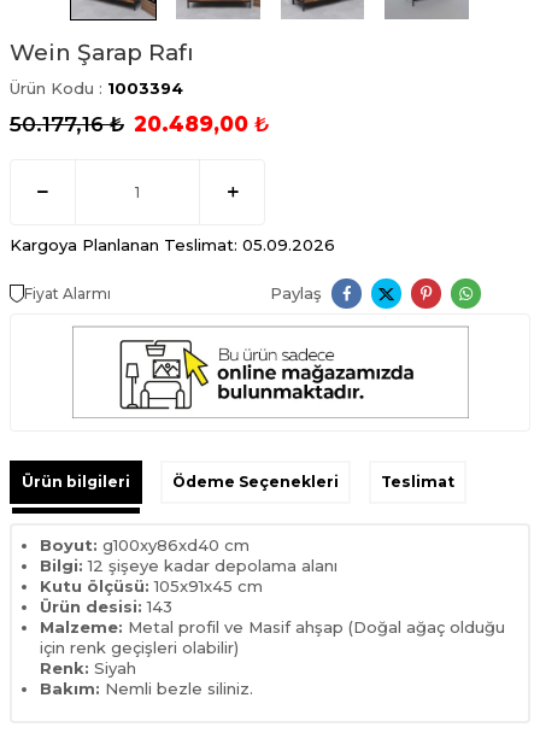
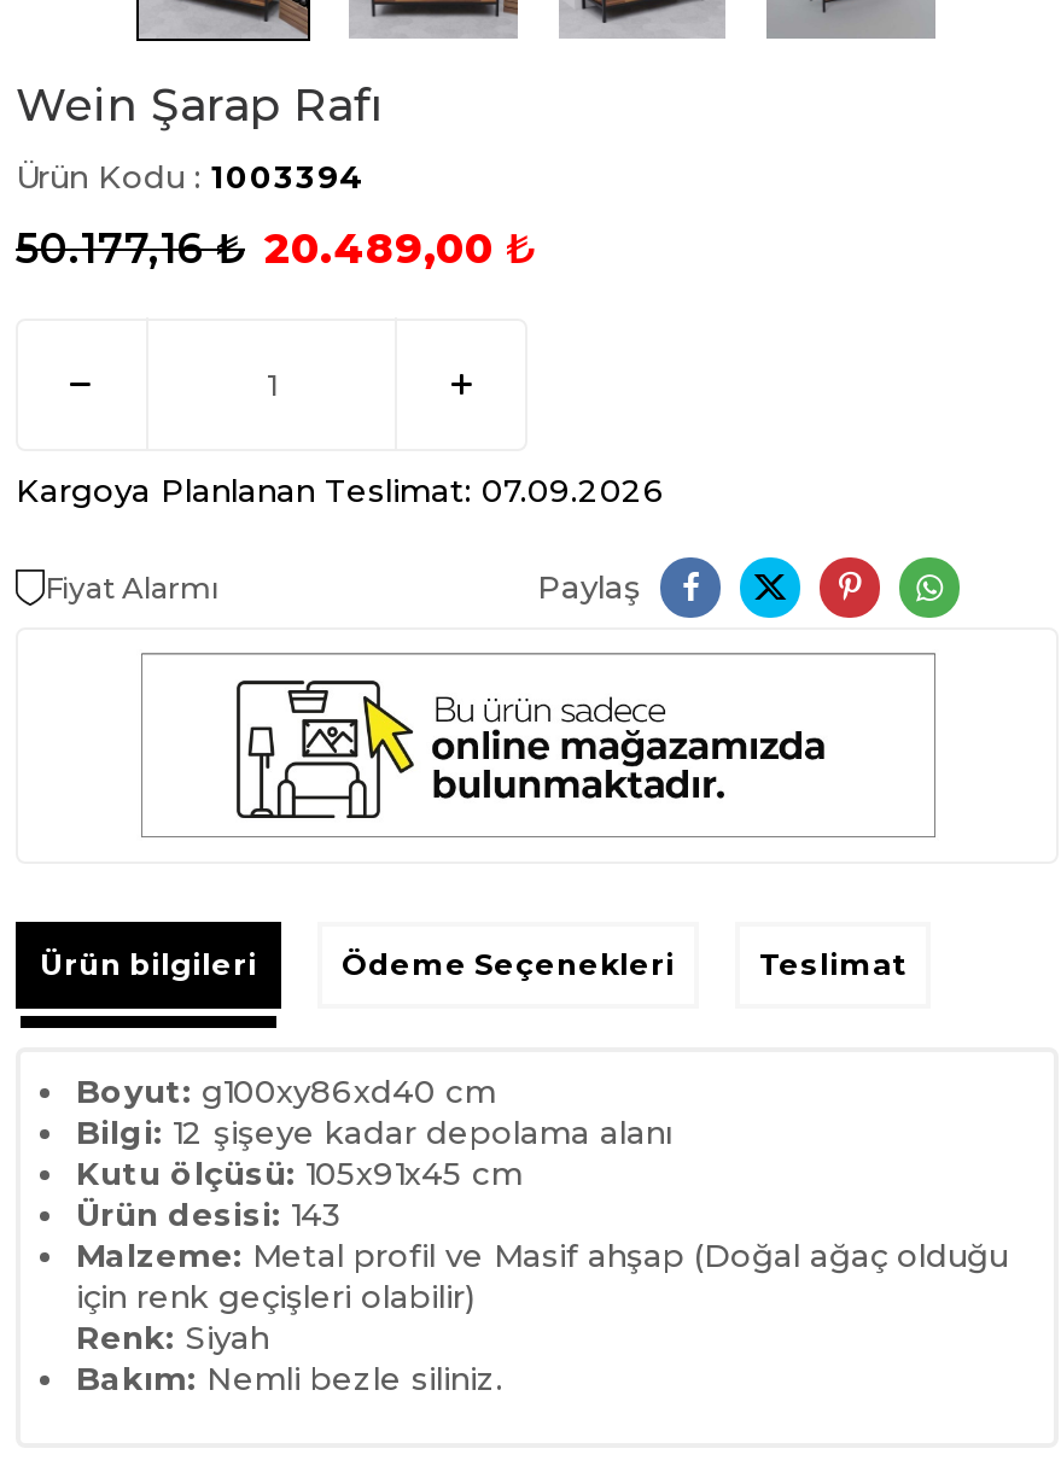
[10,235,335,254] Kargoya Planlanan Teslimat: 05.09.2026 -> [16,470,665,509] Kargoya Planlanan Teslimat: 07.09.2026

